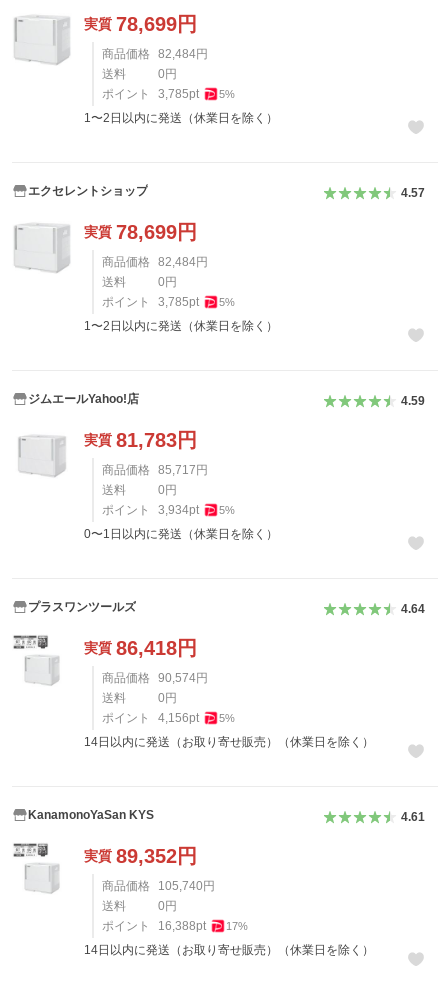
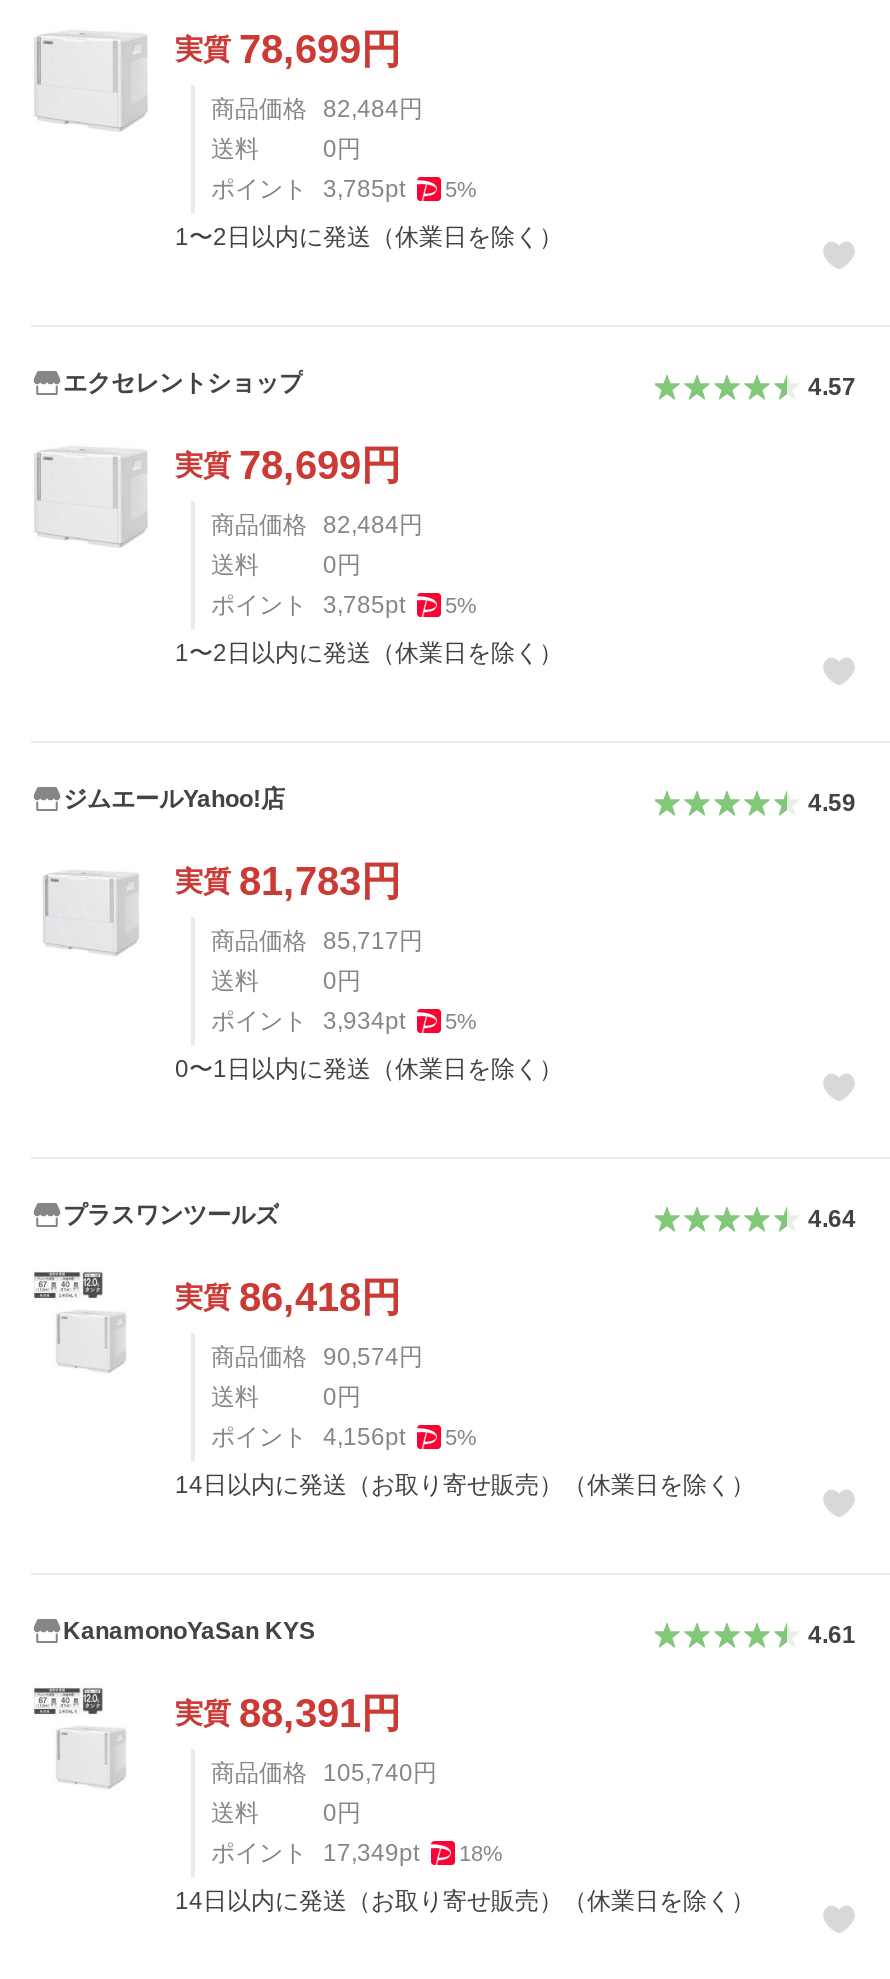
[84,845,197,867] 実質89,352円 -> [175,1691,401,1735] 実質88,391円
[102,919,206,933] ポイント 16,388pt -> [211,1839,419,1867] ポイント 17,349pt
[226,920,248,932] 17% -> [459,1841,503,1865] 18%

